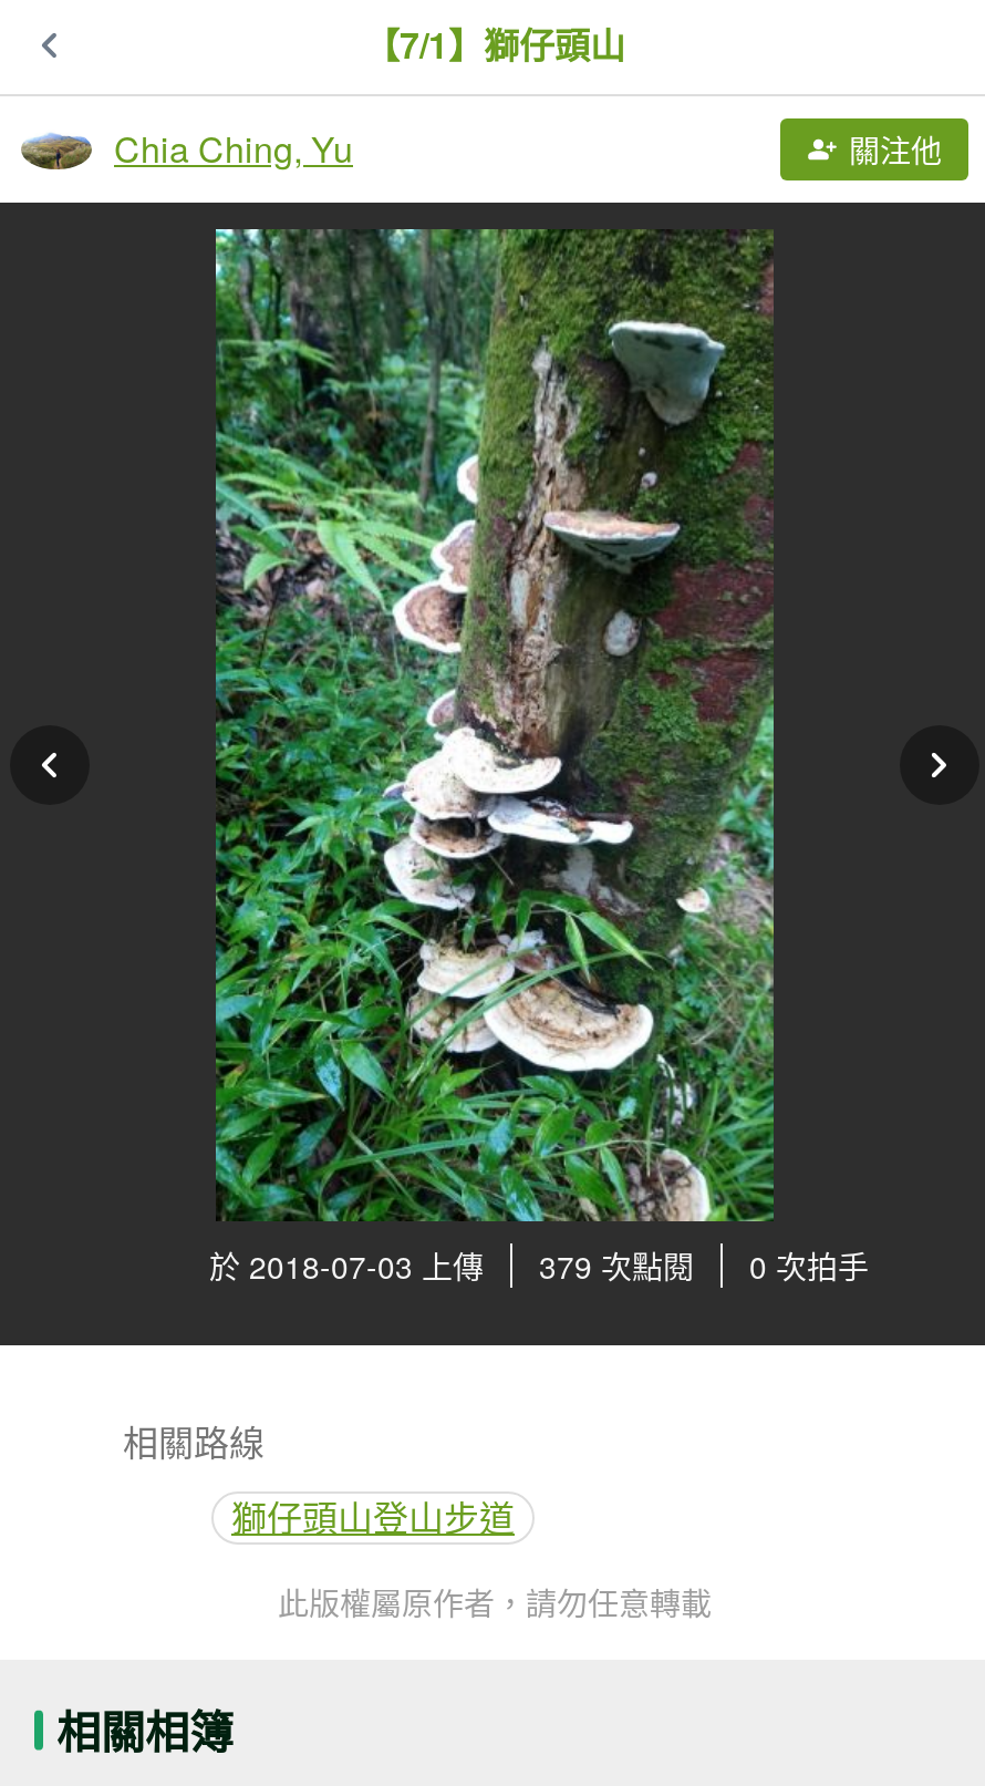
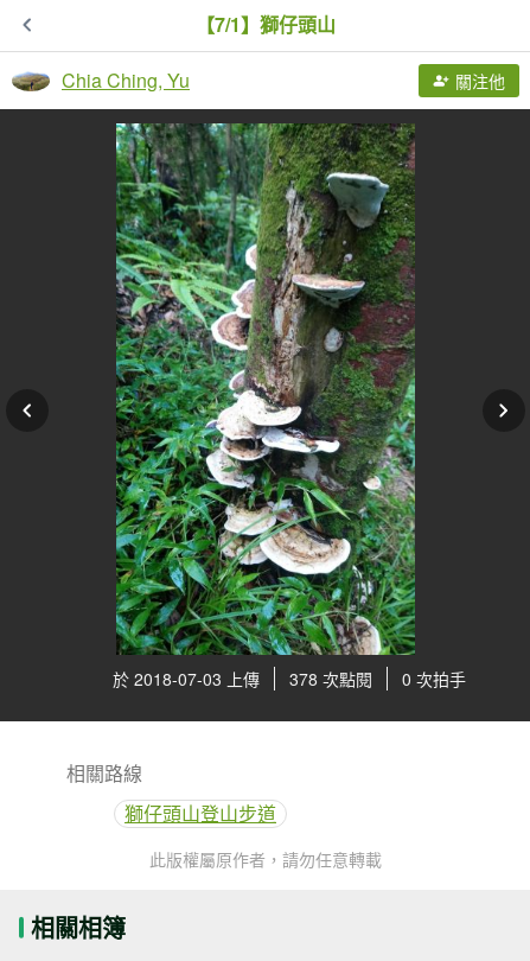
[209,1243,869,1288] 於 2018-07-03 上傳 379 次點閱 0 次拍手 -> [113,667,466,690] 於 2018-07-03 上傳 378 次點閱 0 次拍手

